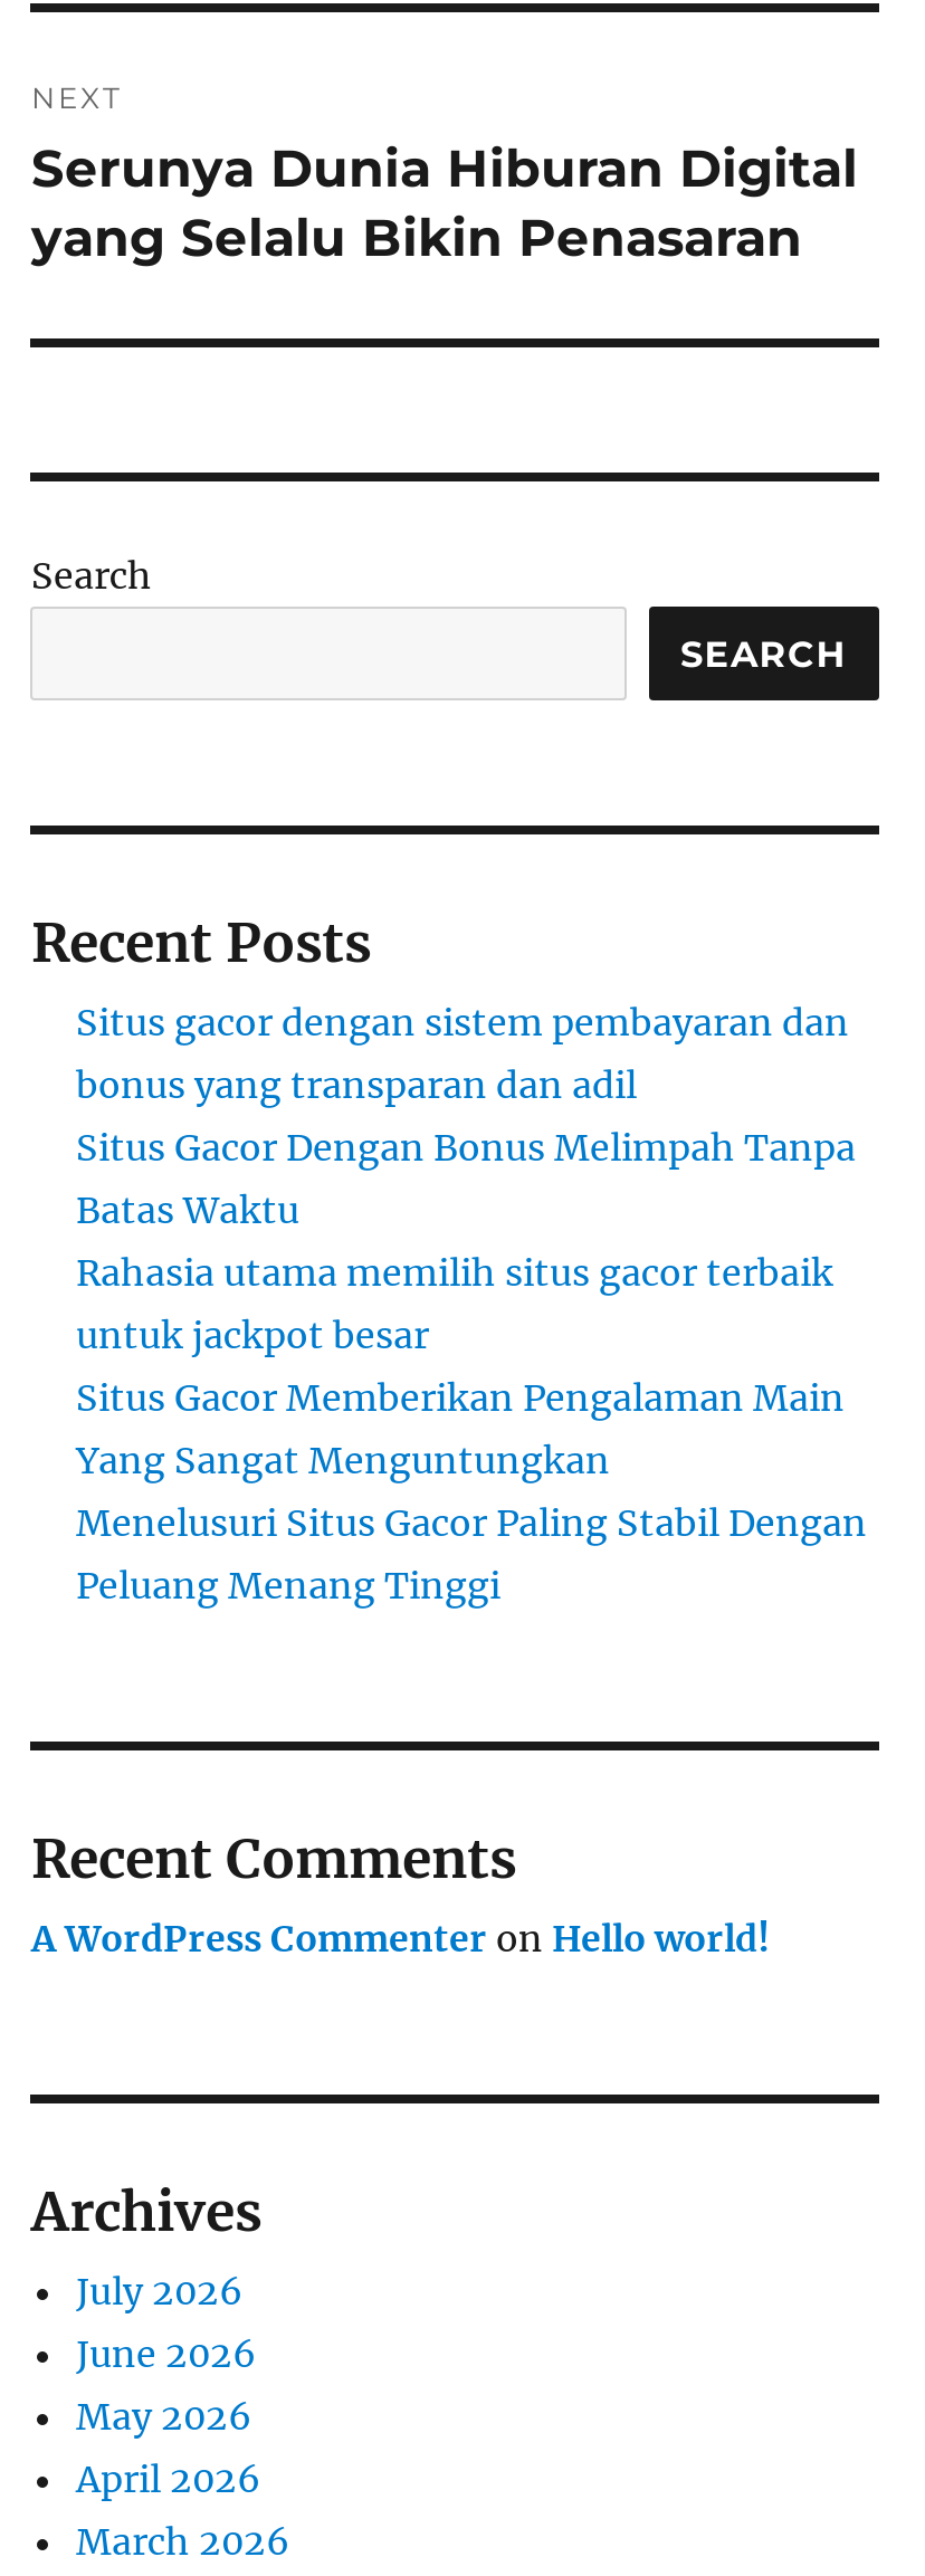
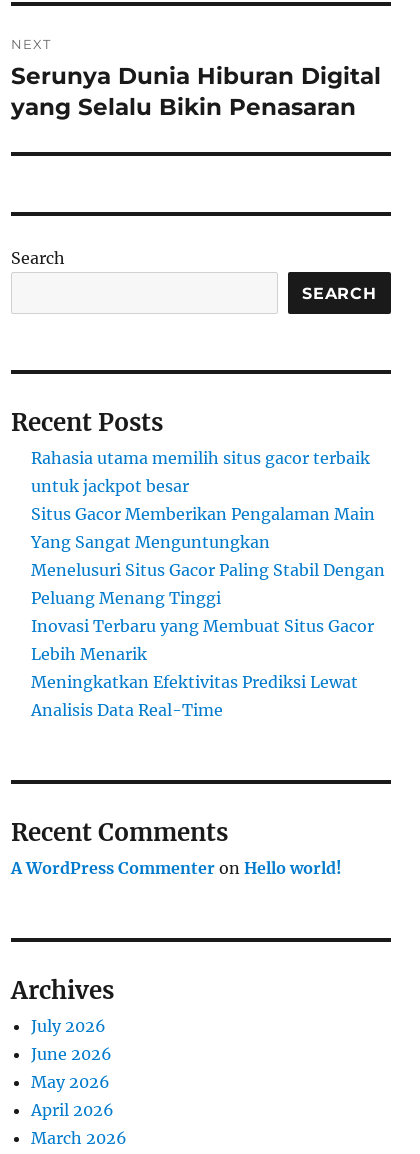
[76,1000,856,1232] Situs gacor dengan sistem pembayaran dan | bonus yang transparan dan adil | Situs Gacor Dengan Bonus Melimpah Tanpa | Batas Waktu -> none
moved [76,1250,867,1608] -> [31,448,385,608]: Rahasia utama memilih situs gacor terbaik | untuk jackpot besar | Situs Gacor Memberikan Pengalaman Main | Yang Sangat Menguntungkan | Menelusuri Situs Gacor Paling Stabil Dengan | Peluang Menang Tinggi
none -> [31,616,374,720] Inovasi Terbaru yang Membuat Situs Gacor | Lebih Menarik | Meningkatkan Efektivitas Prediksi Lewat | Analisis Data Real-Time

